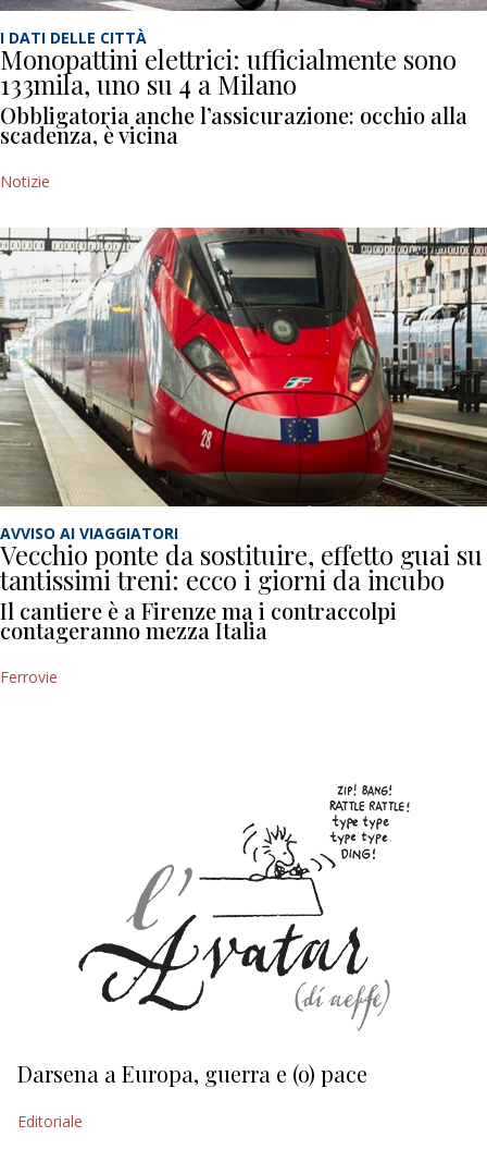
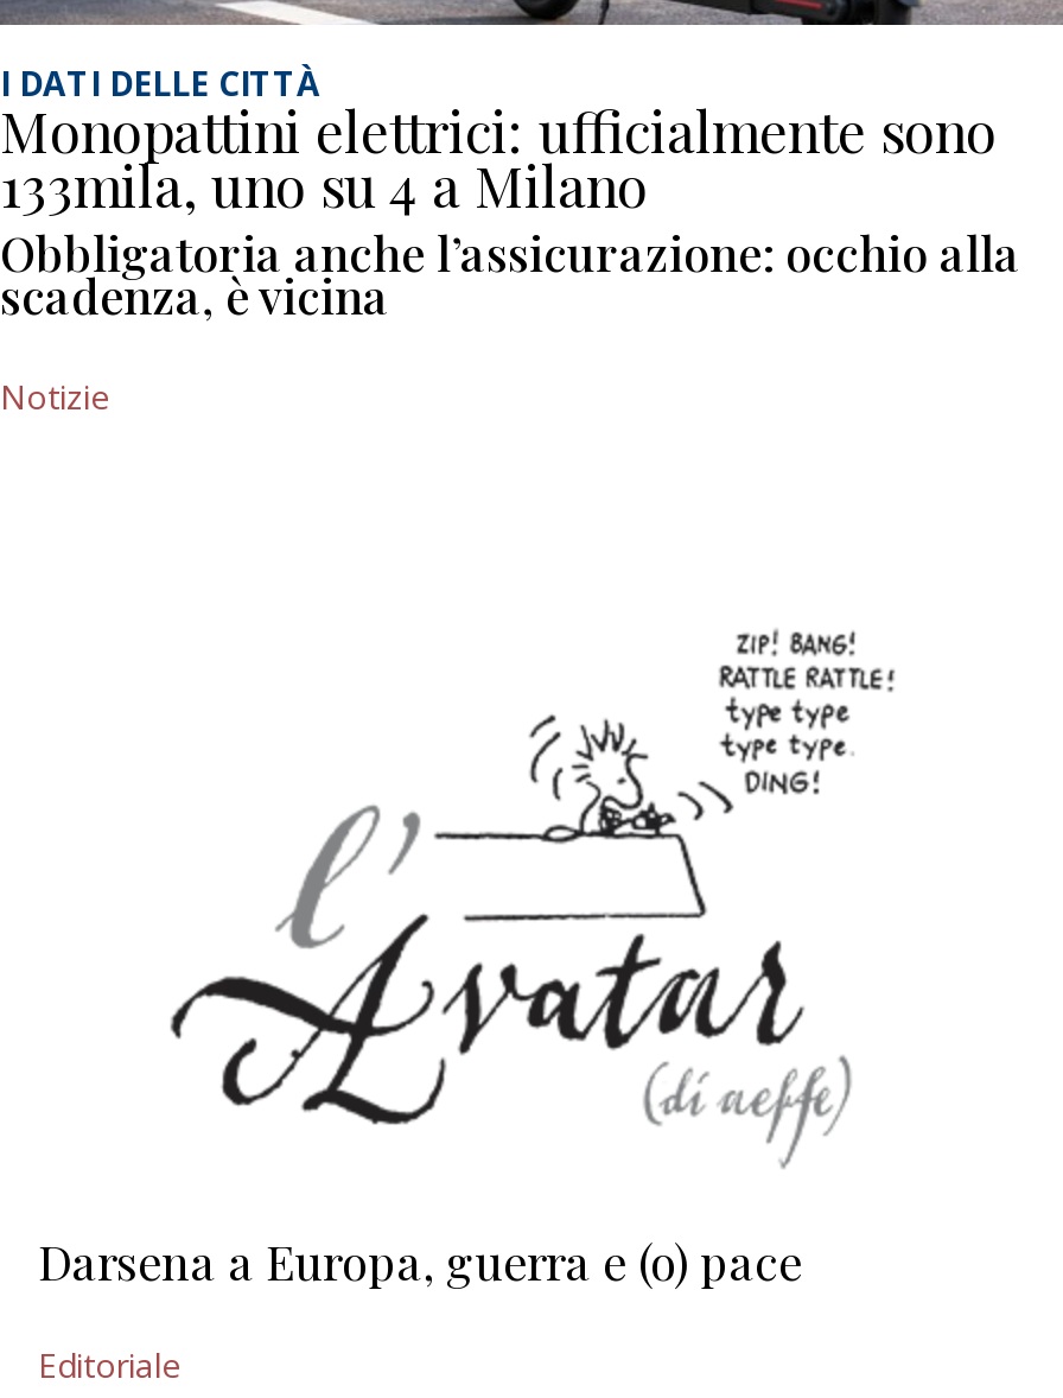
[0,227,484,687] [image] | AVVISO AI VIAGGIATORI | Vecchio ponte da sostituire, effetto guai su | tantissimi treni: ecco i giorni da incubo | Il cantiere è a Firenze ma i contraccolpi | contageranno mezza Italia | Ferrovie -> none

